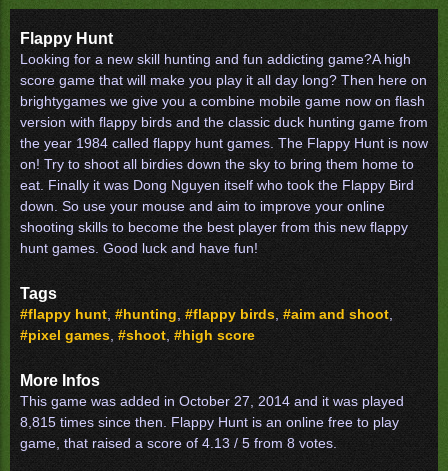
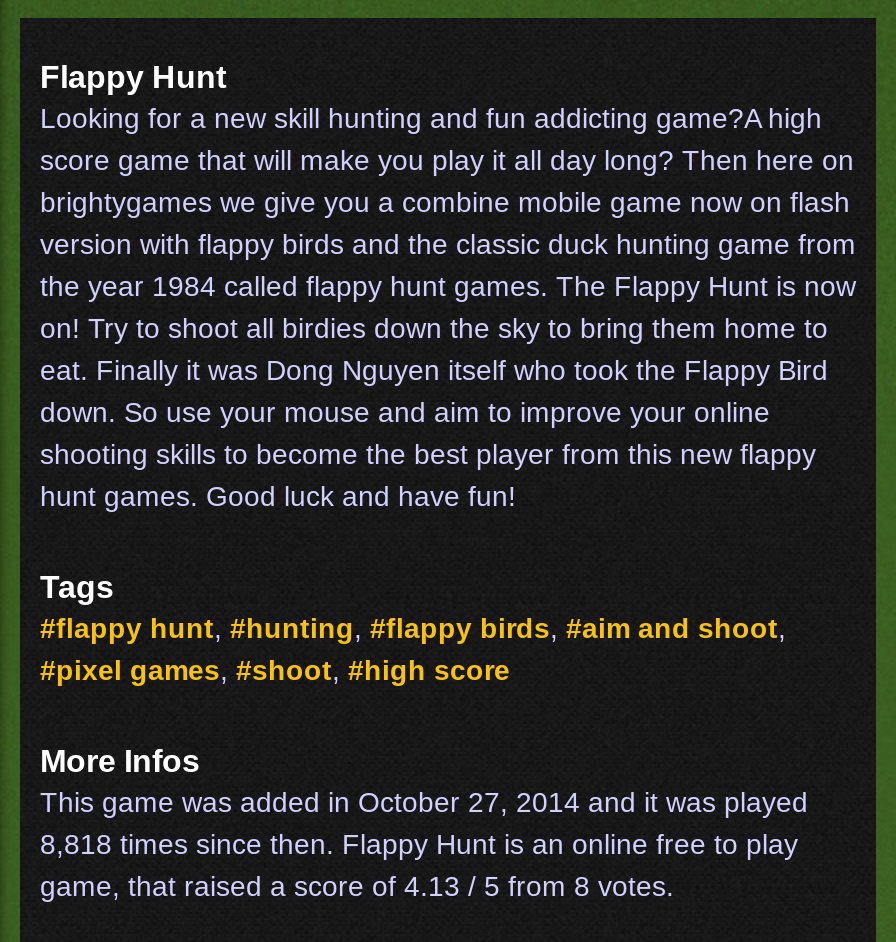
[20,414,399,430] 8,815 times since then. Flappy Hunt is an online free to play -> [40,828,798,860] 8,818 times since then. Flappy Hunt is an online free to play

